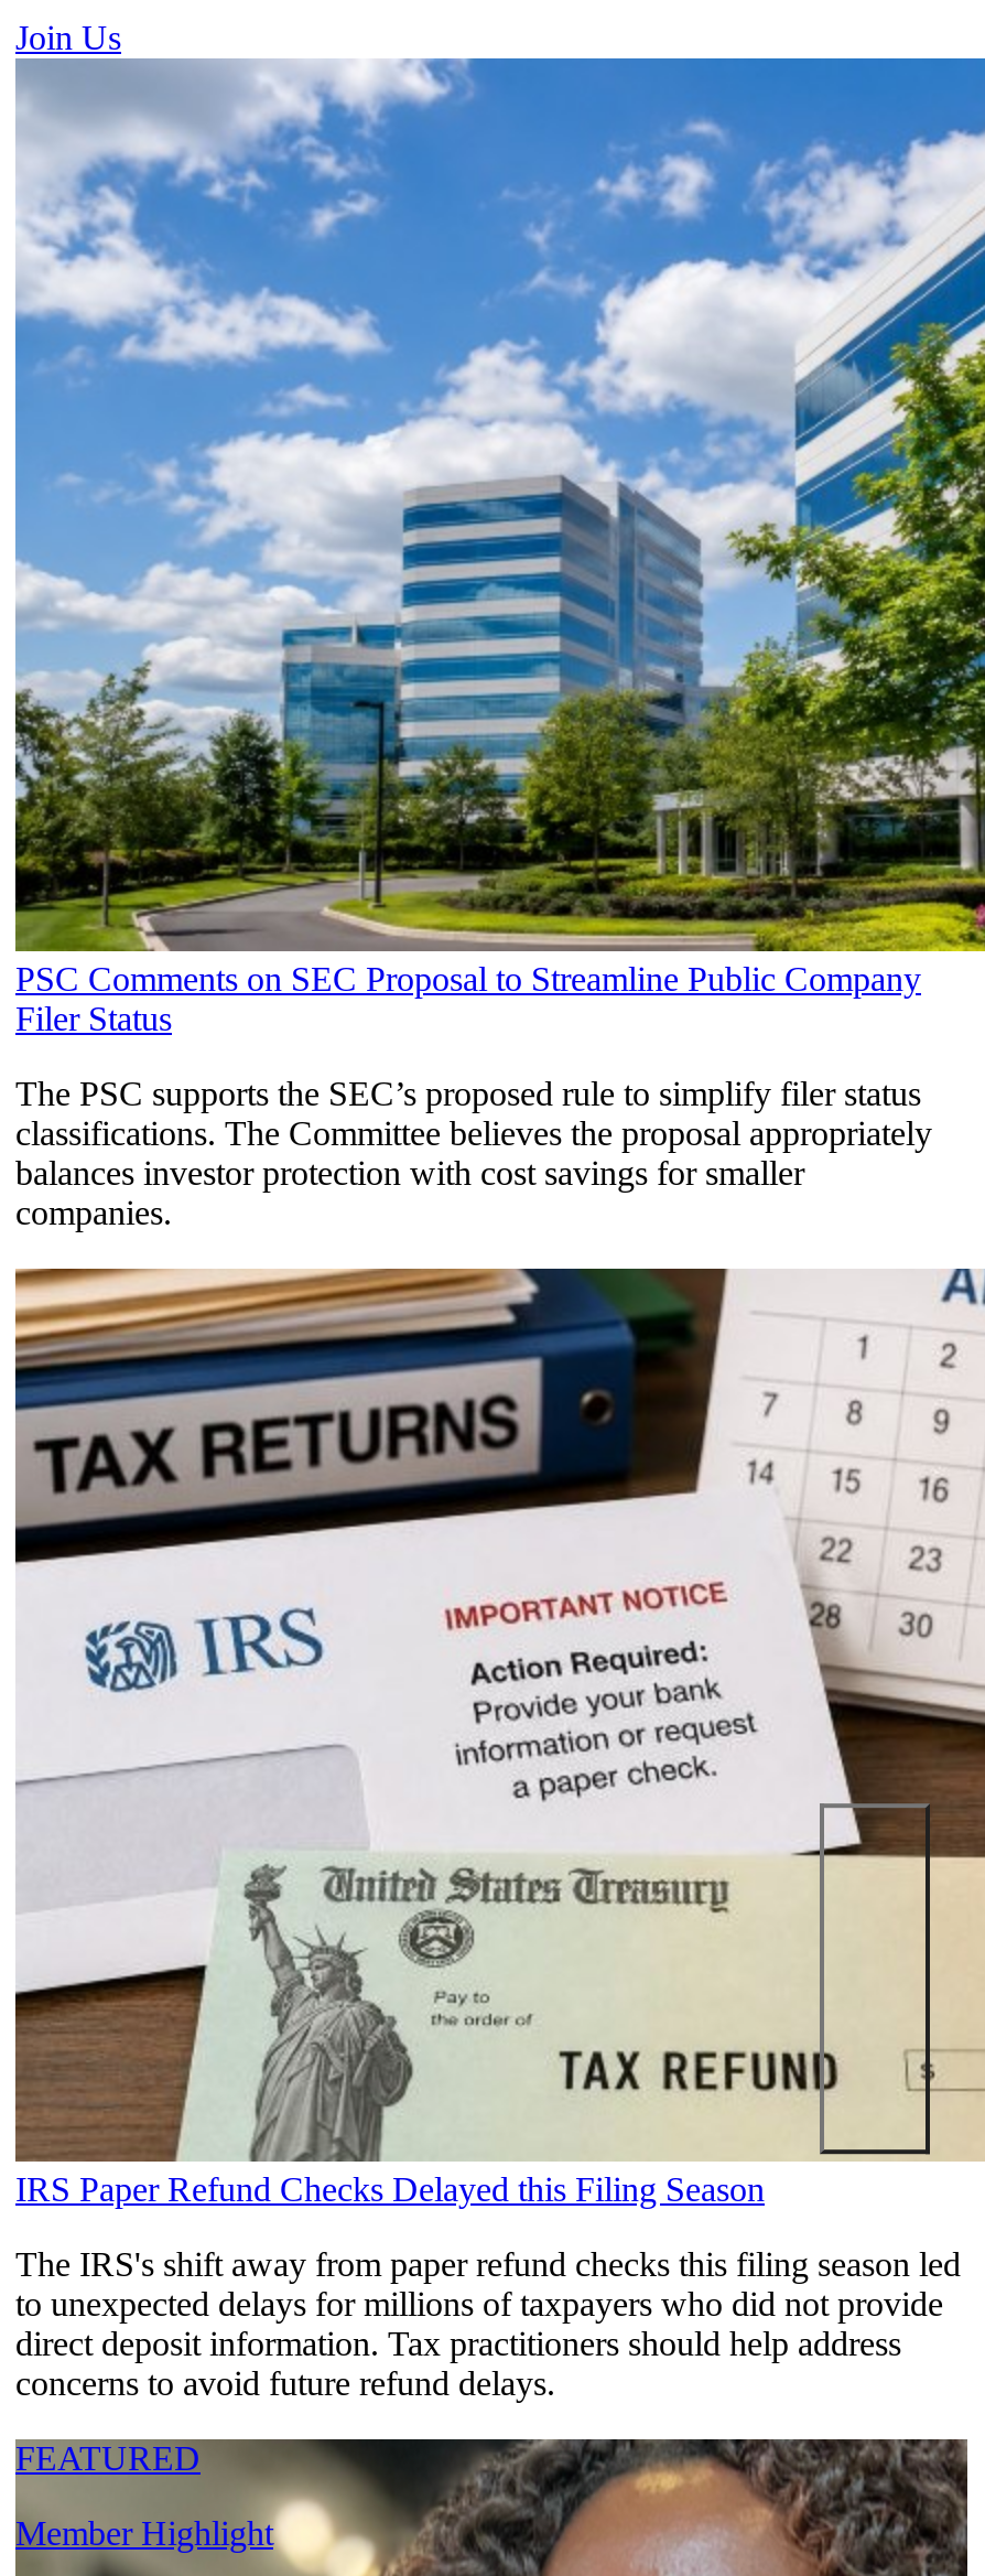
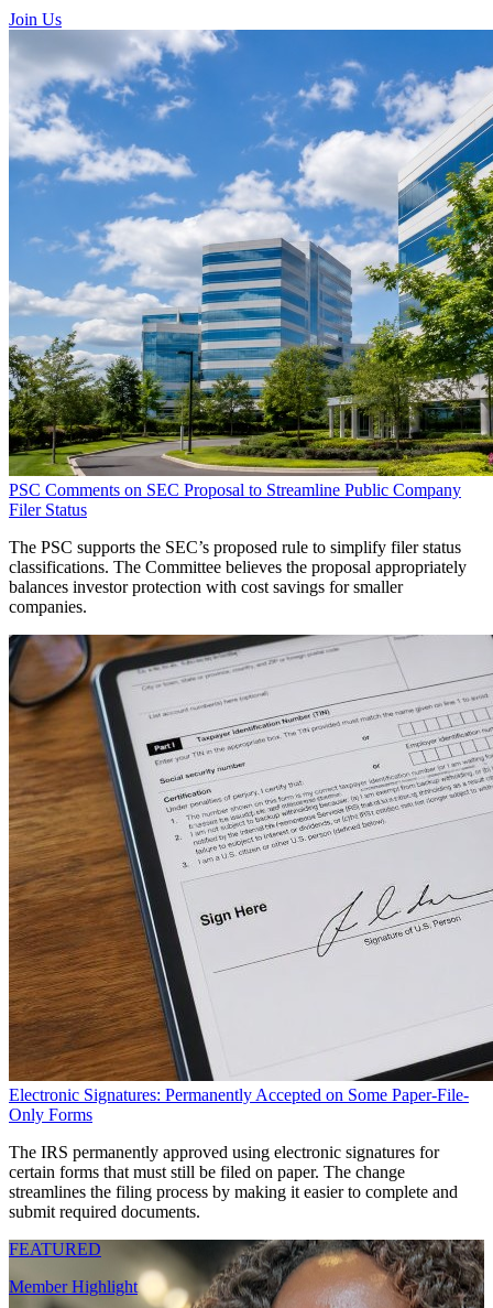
[13,1267,978,2208] [image] | IRS Paper Refund Checks Delayed this Filing Season -> [8,634,490,1124] [image] | Electronic Signatures: Permanently Accepted on Some Paper-File- | Only Forms
[15,2245,961,2402] The IRS's shift away from paper refund checks this filing season led | to unexpected delays for millions of taxpayers who did not provide | direct deposit information. Tax practitioners should help address | concerns to avoid future refund delays. -> [9,1143,458,1221] The IRS permanently approved using electronic signatures for | certain forms that must still be filed on paper. The change | streamlines the filing process by making it easier to complete and | submit required documents.

